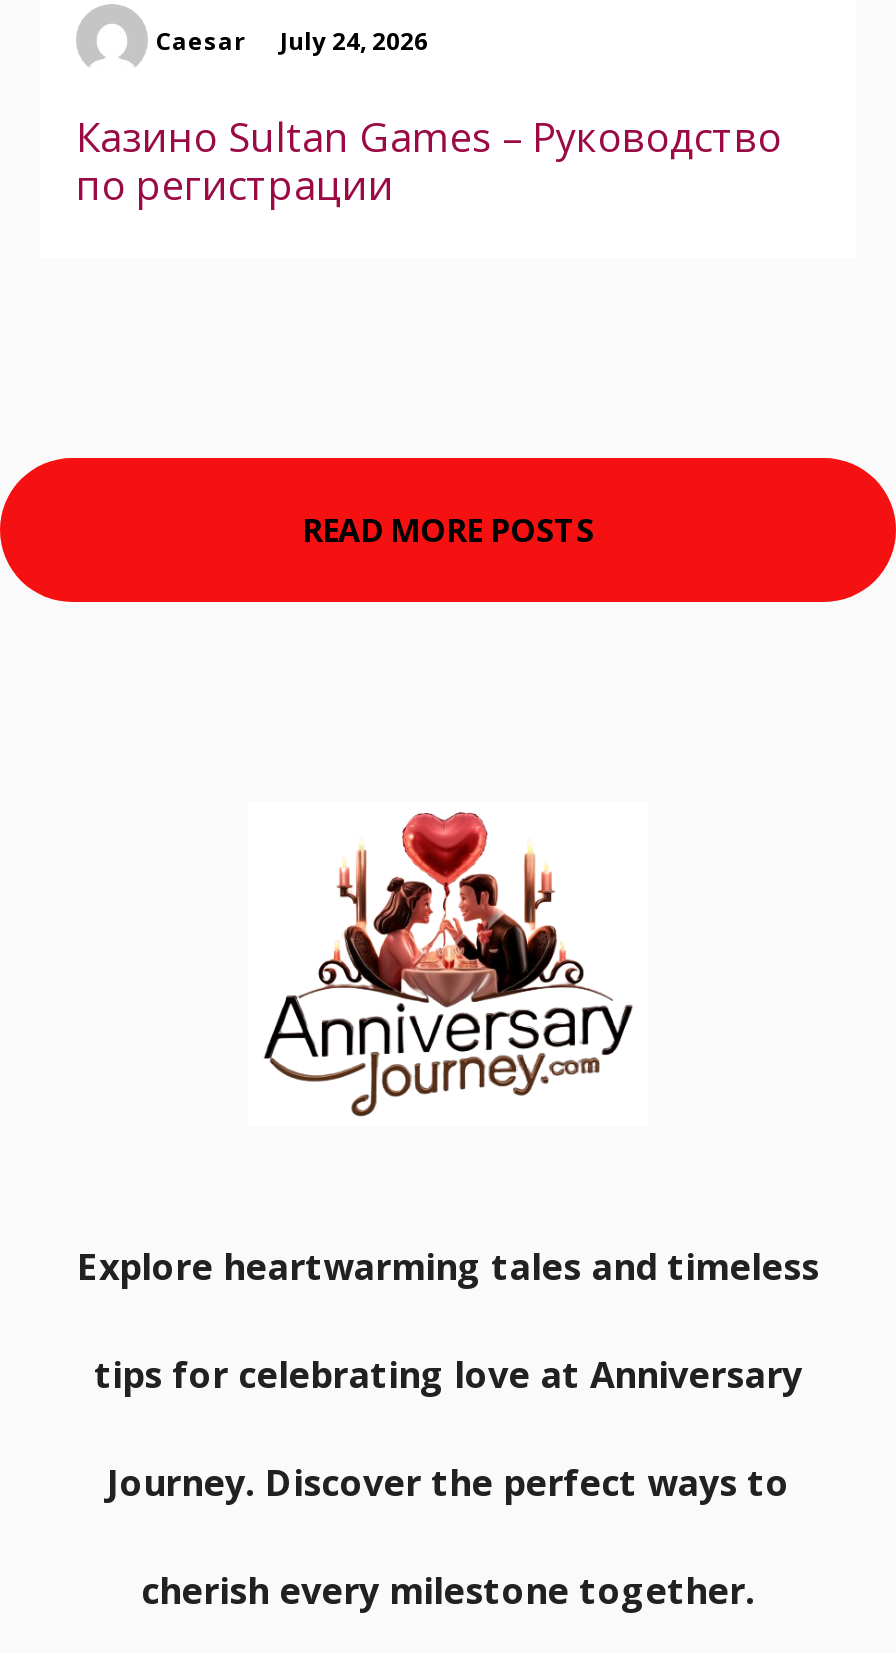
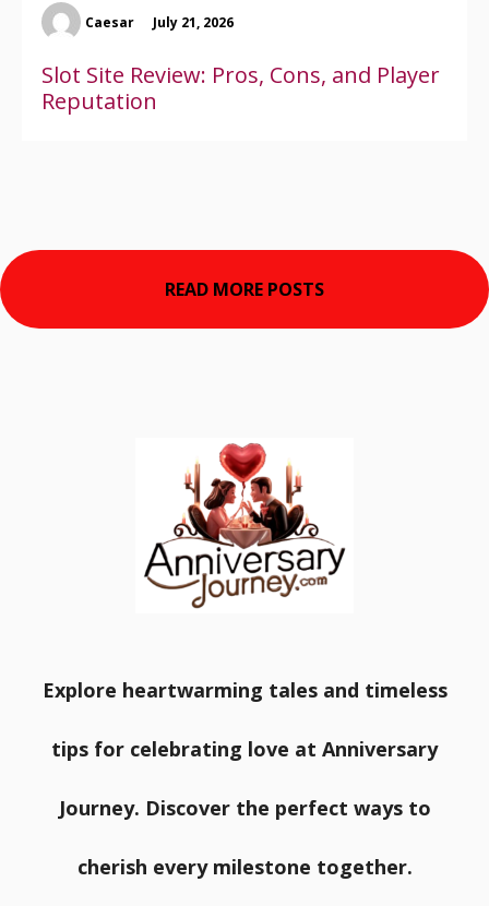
[156,24,428,58] Caesar July 24, 2026 -> [85,13,234,32] Caesar July 21, 2026
[76,110,782,212] Казино Sultan Games – Руководство | по регистрации -> [41,60,440,116] Slot Site Review: Pros, Cons, and Player | Reputation

